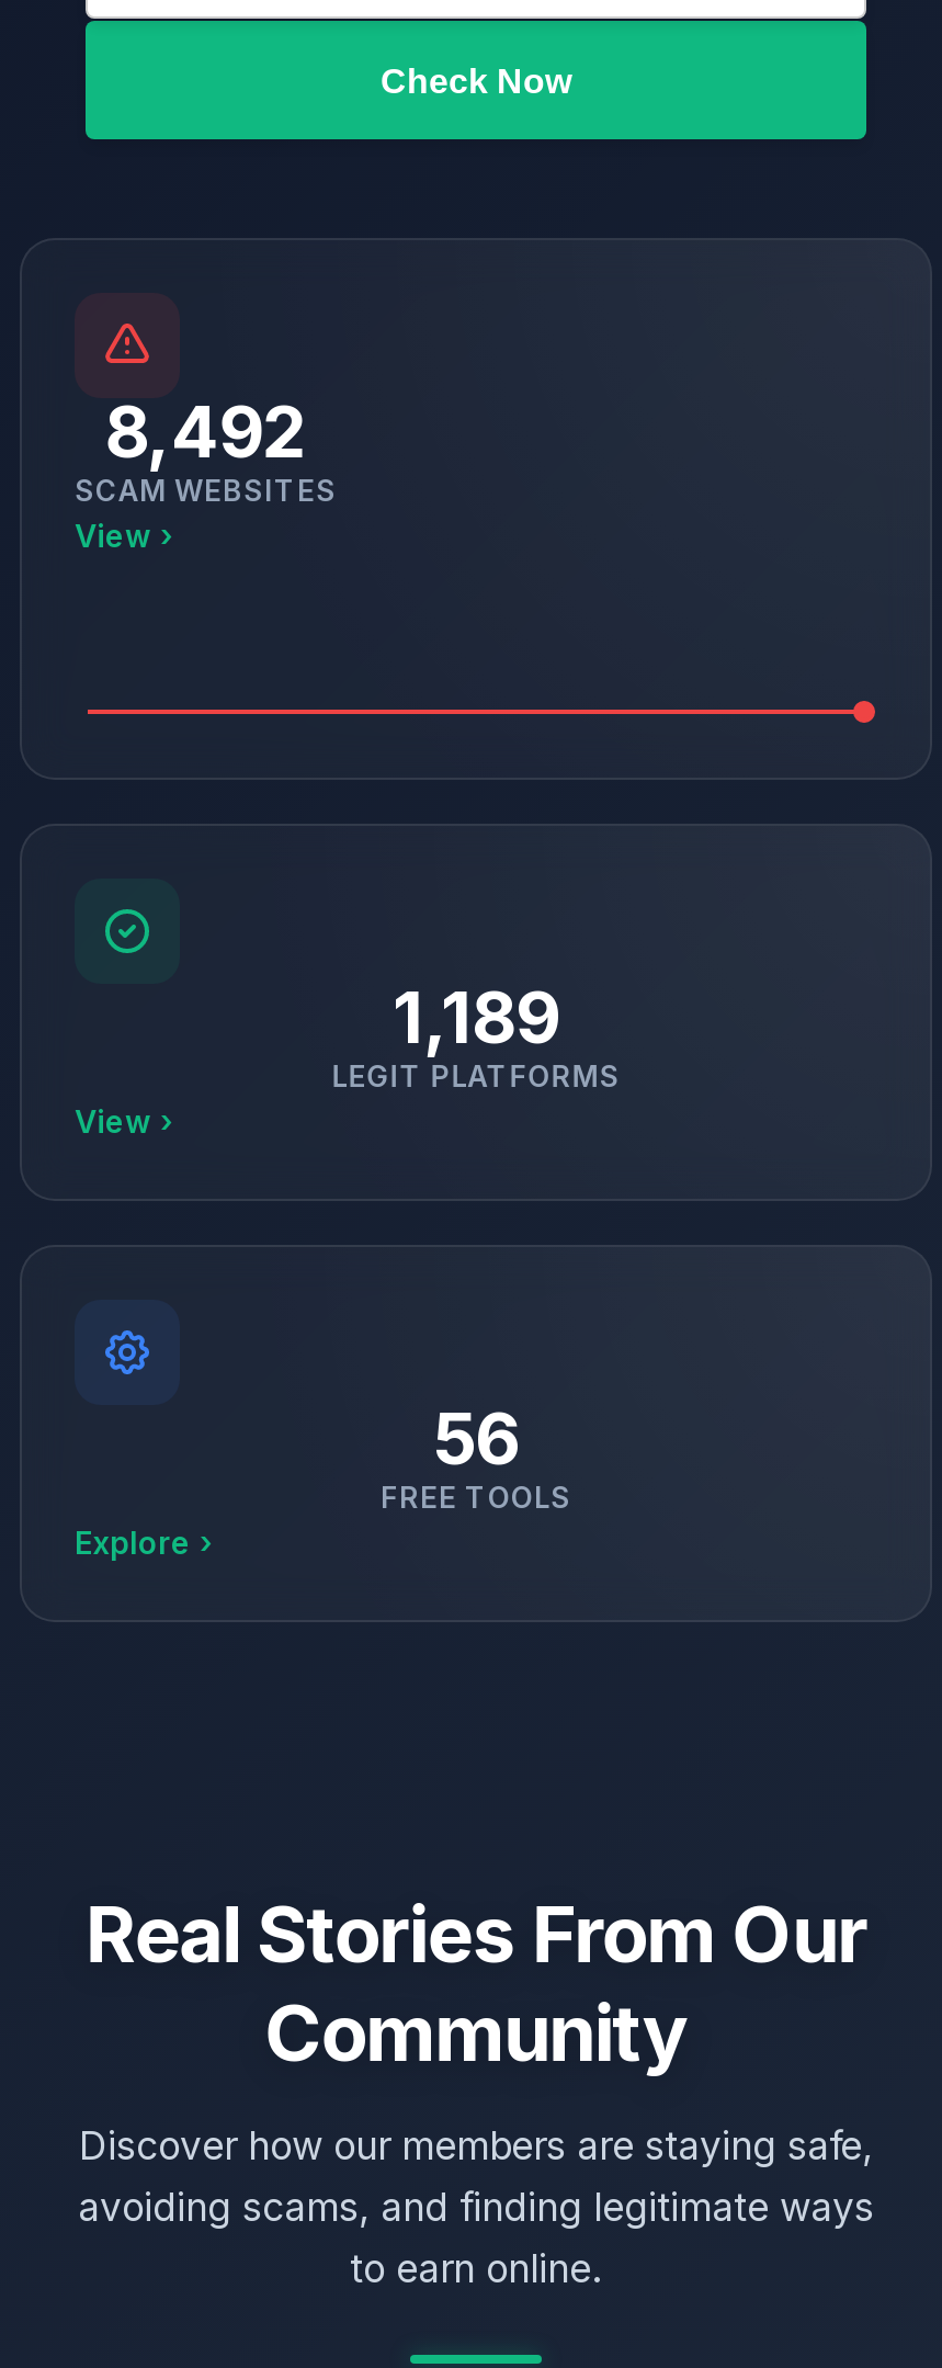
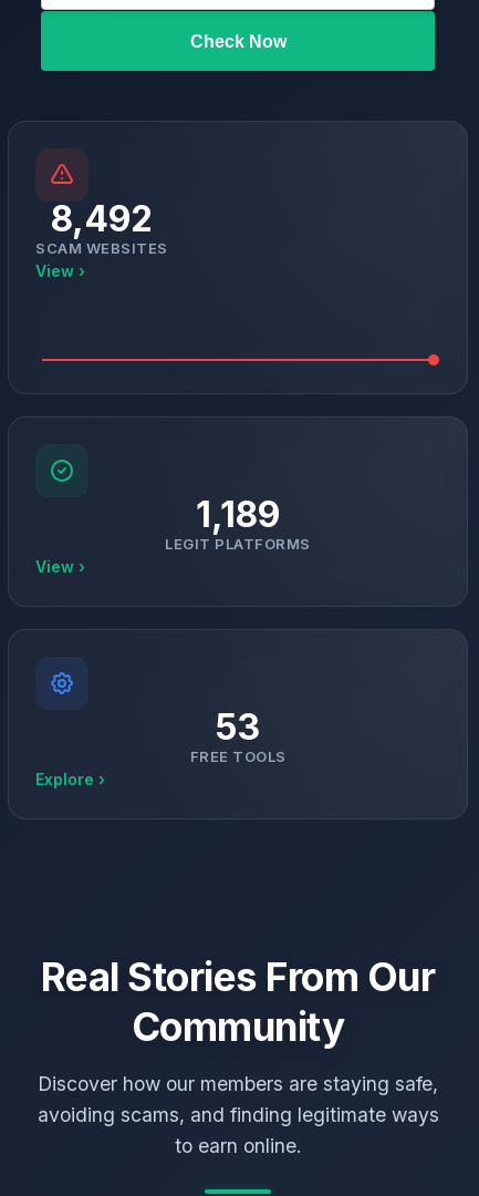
[433,1396,519,1482] 56 -> [216,705,260,749] 53

